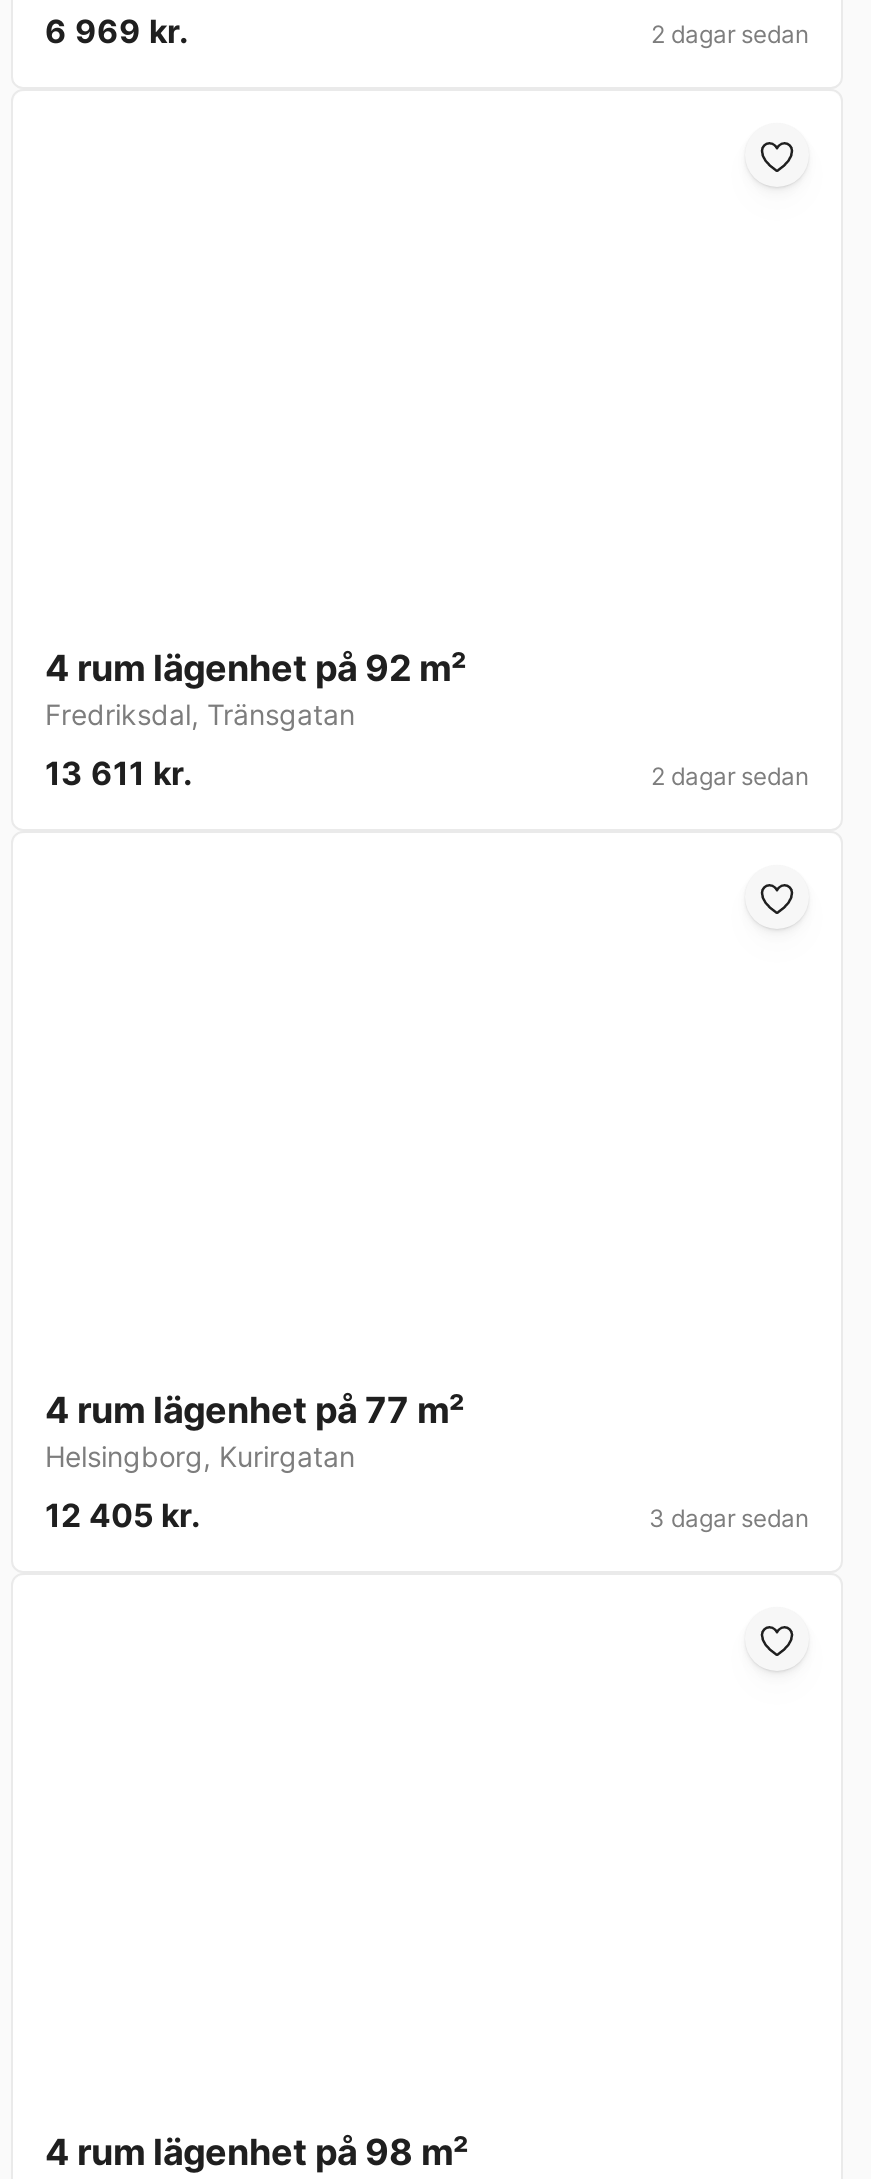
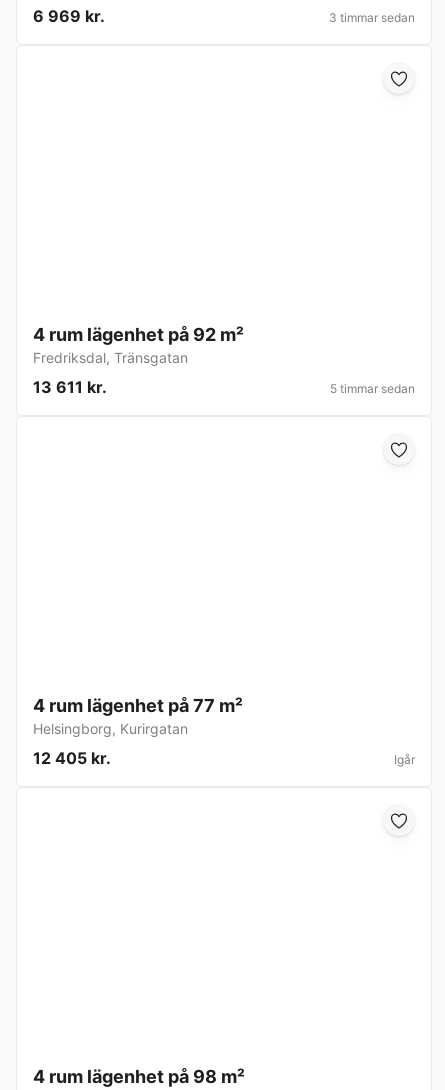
[651,20,809,50] 2 dagar sedan -> [329,10,415,25] 3 timmar sedan
[651,762,809,792] 2 dagar sedan -> [330,381,415,396] 5 timmar sedan
[649,1504,809,1534] 3 dagar sedan -> [394,752,415,767] Igår

